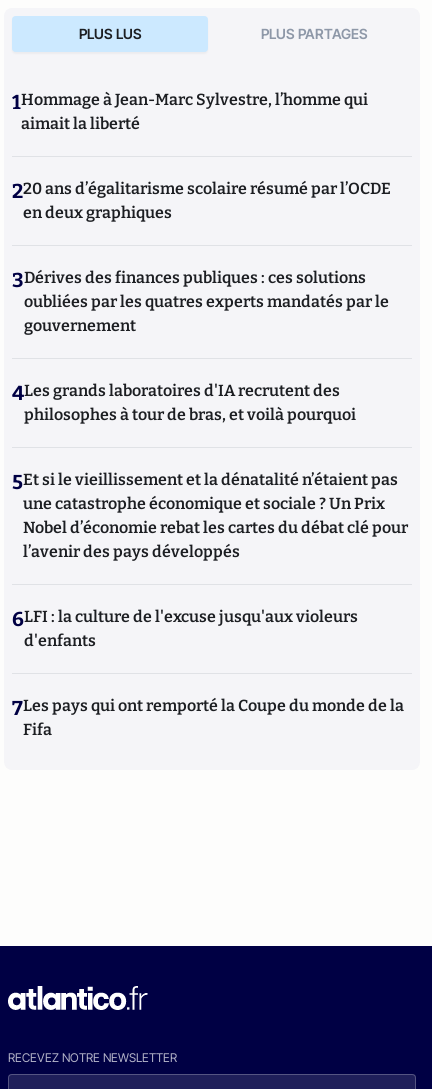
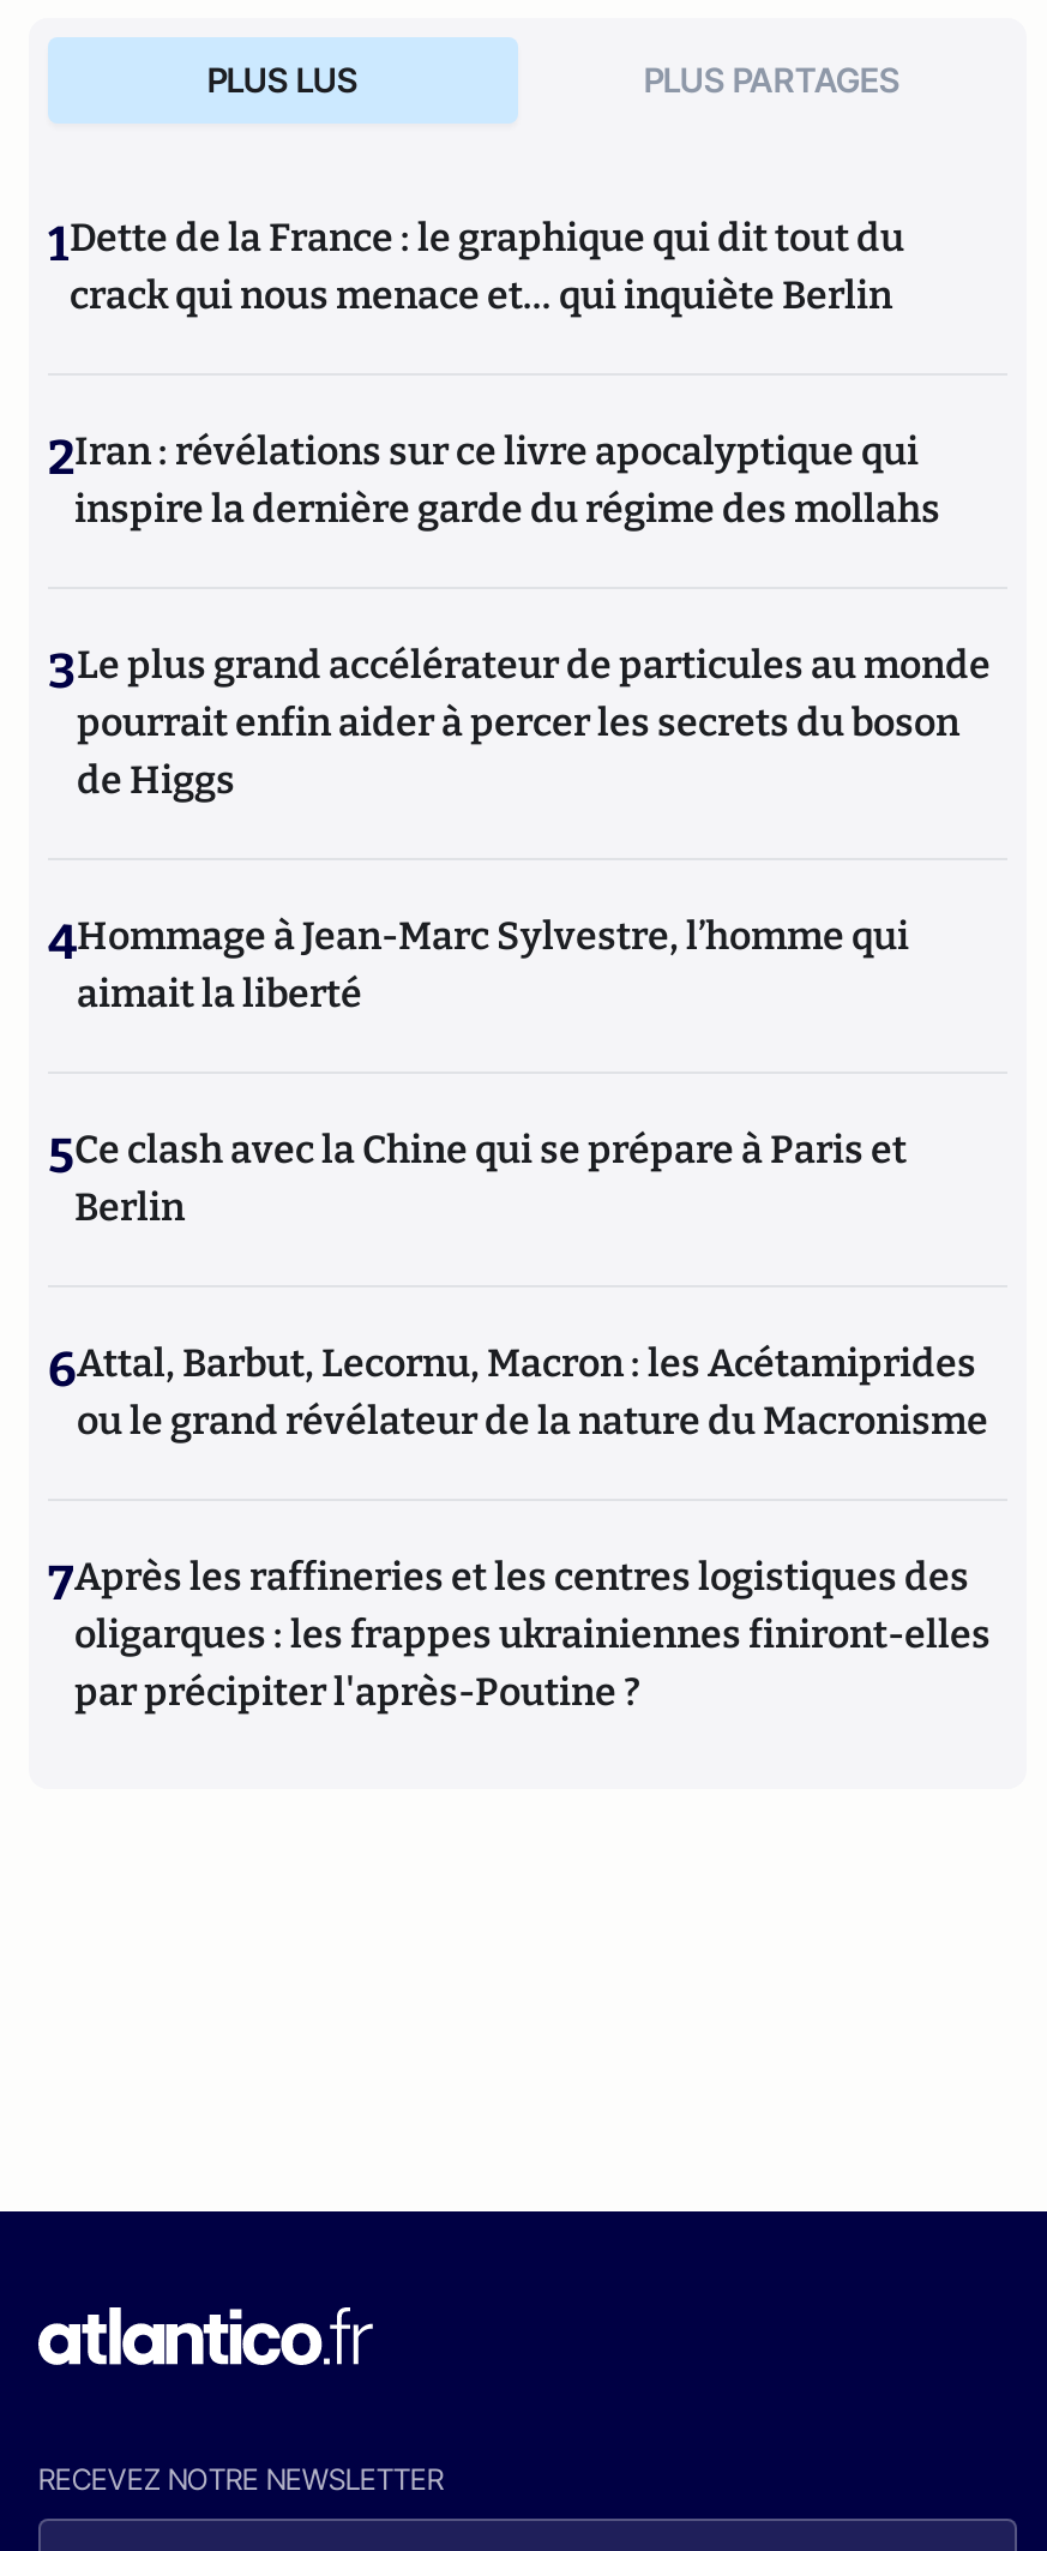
[12,90,368,114] 1Hommage à Jean-Marc Sylvestre, l’homme qui -> [48,215,991,971] 1Dette de la France : le graphique qui dit tout du | crack qui nous menace et… qui inquiète Berlin | 2Iran : révélations sur ce livre apocalyptique qui | inspire la dernière garde du régime des mollahs | 3Le plus grand accélérateur de particules au monde | pourrait enfin aider à percer les secrets du boson | de Higgs | 4Hommage à Jean-Marc Sylvestre, l’homme qui
moved [21,114,140,133] -> [77,971,362,1016]: aimait la liberté
[12,179,408,739] 220 ans d’égalitarisme scolaire résumé par l’OCDE | en deux graphiques | 3Dérives des finances publiques : ces solutions | oubliées par les quatres experts mandatés par le | gouvernement | 4Les grands laboratoires d'IA recrutent des | philosophes à tour de bras, et voilà pourquoi | 5Et si le vieillissement et la dénatalité n’étaient pas | une catastrophe économique et sociale ? Un Prix | Nobel d’économie rebat les cartes du débat clé pour | l’avenir des pays développés | 6LFI : la culture de l'excuse jusqu'aux violeurs | d'enfants | 7Les pays qui ont remporté la Coupe du monde de la | Fifa -> [48,1127,991,1715] 5Ce clash avec la Chine qui se prépare à Paris et | Berlin | 6Attal, Barbut, Lecornu, Macron : les Acétamiprides | ou le grand révélateur de la nature du Macronisme | 7Après les raffineries et les centres logistiques des | oligarques : les frappes ukrainiennes finiront-elles | par précipiter l'après-Poutine ?

